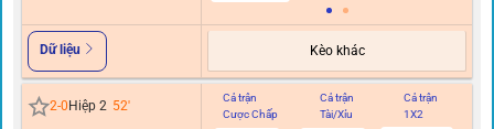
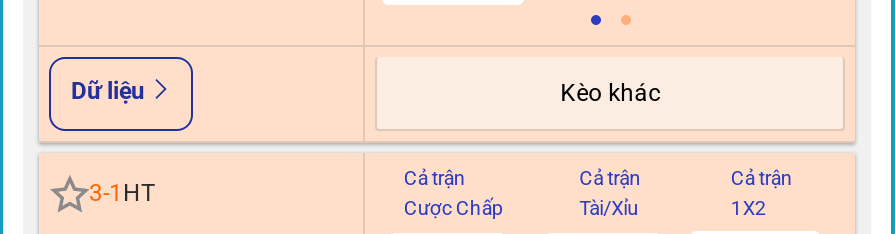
[50,98,128,114] 2-0 Hiệp 2 52 -> [89,178,155,206] 3-1 HT

